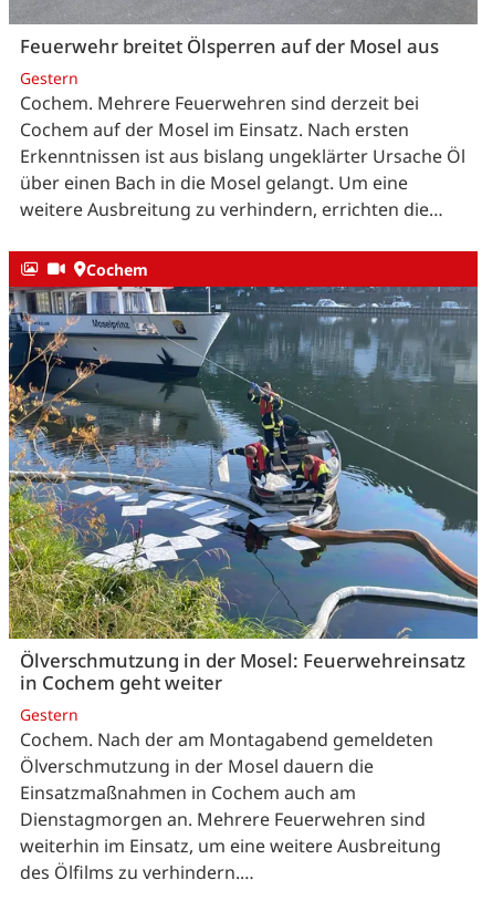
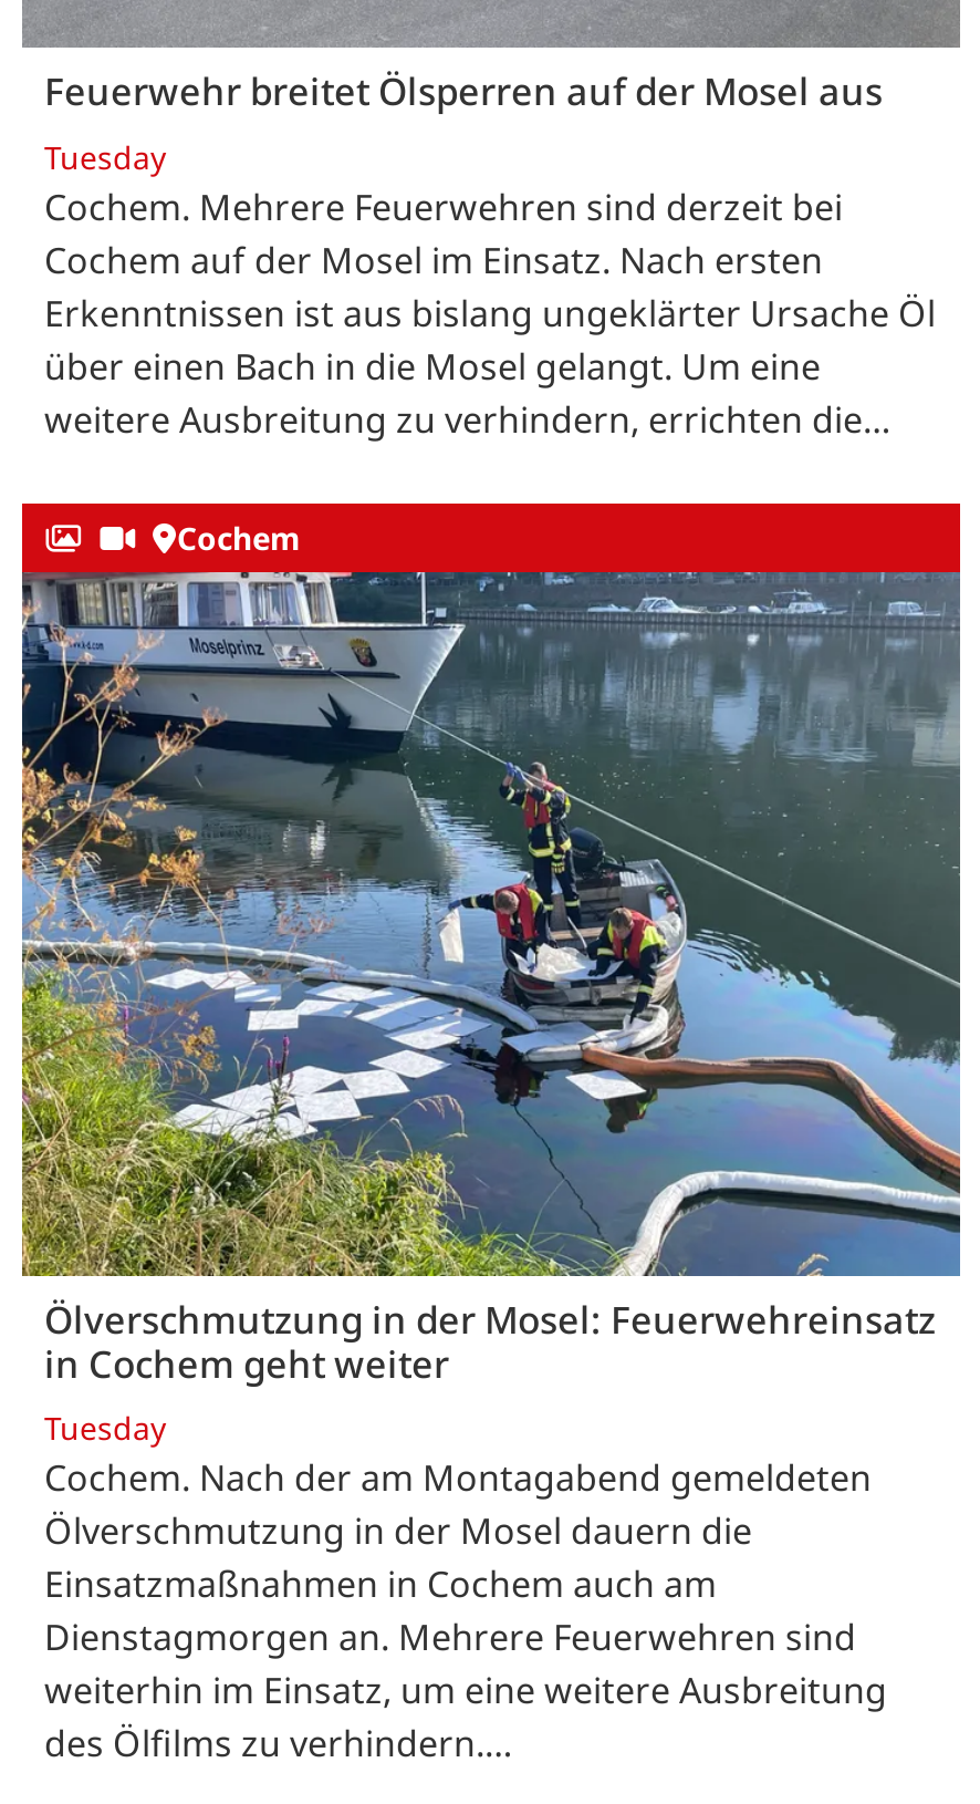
[20,68,78,89] Gestern -> [44,135,166,177] Tuesday
[20,704,78,725] Gestern -> [44,1407,166,1449] Tuesday

